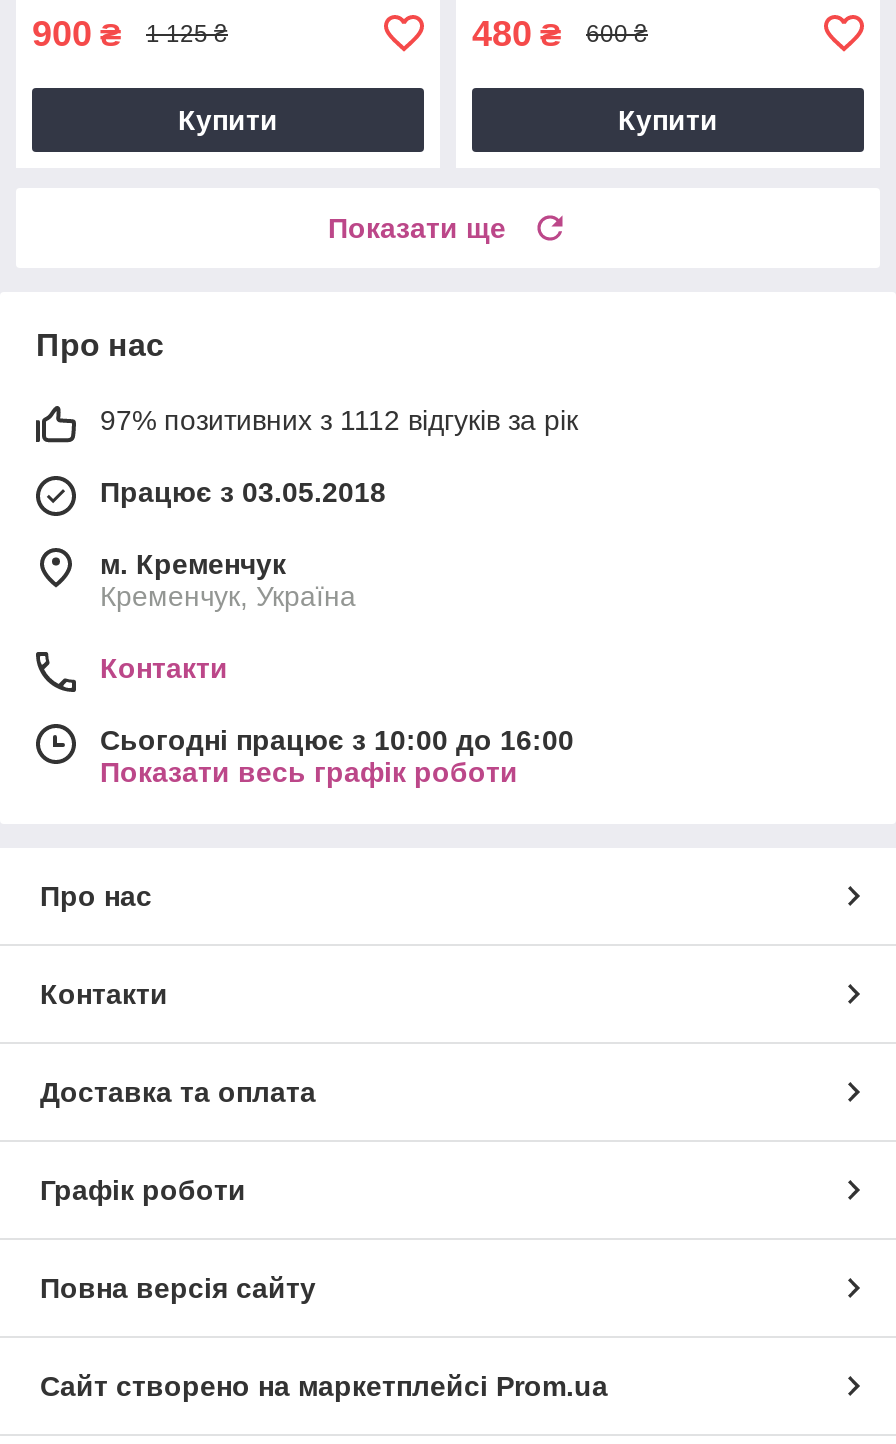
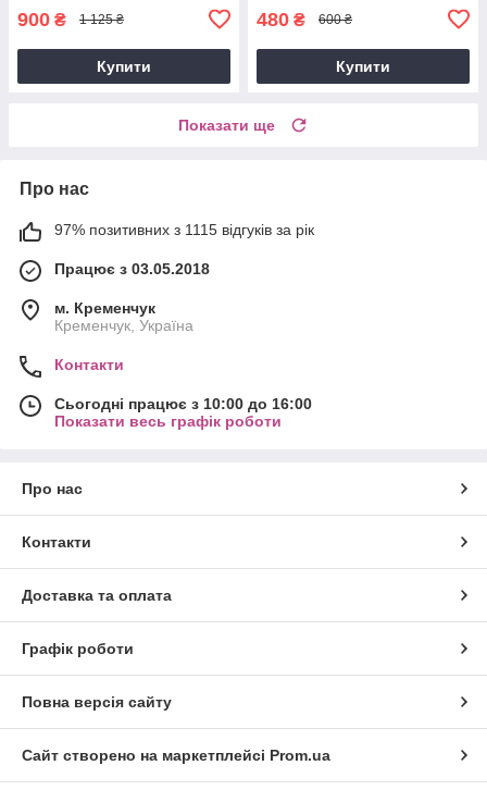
[100,404,578,436] 97% позитивних з 1112 відгуків за рік -> [54,221,314,238] 97% позитивних з 1115 відгуків за рік

